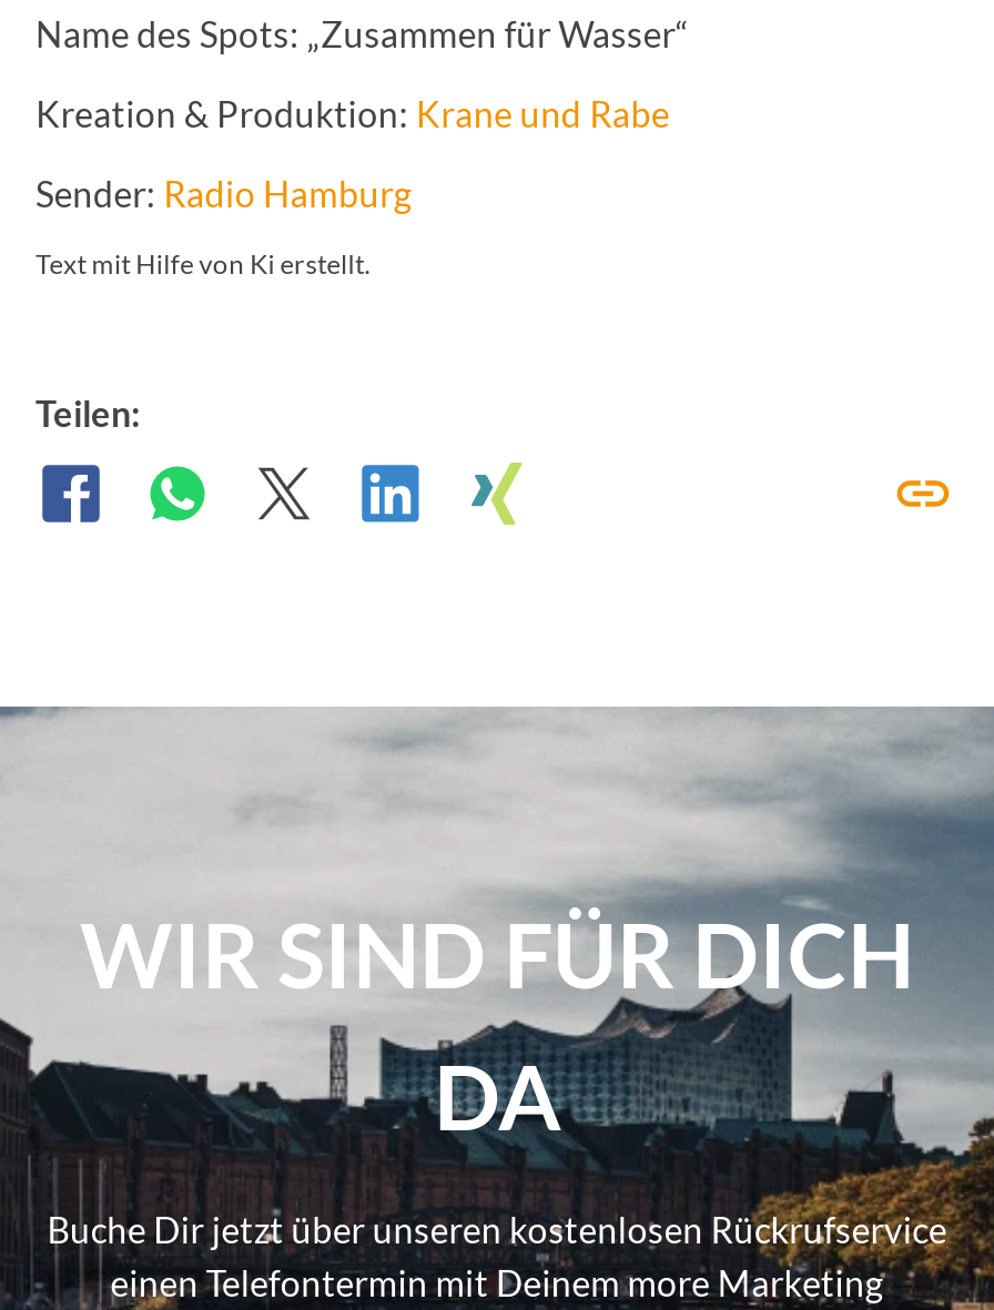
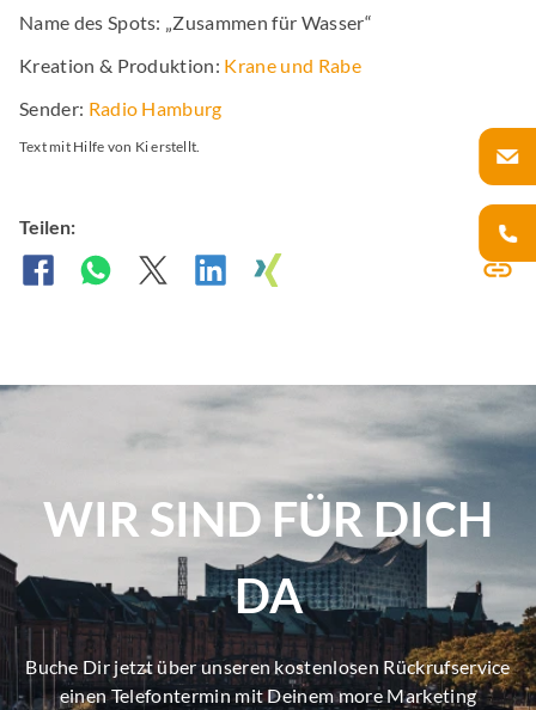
none -> [477,127,532,186] [image]
none -> [477,203,532,263] [image]

